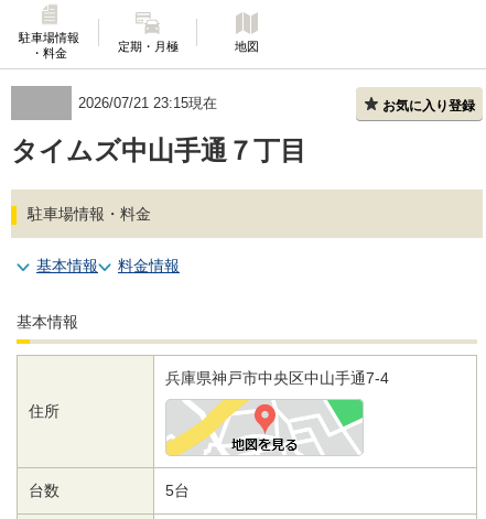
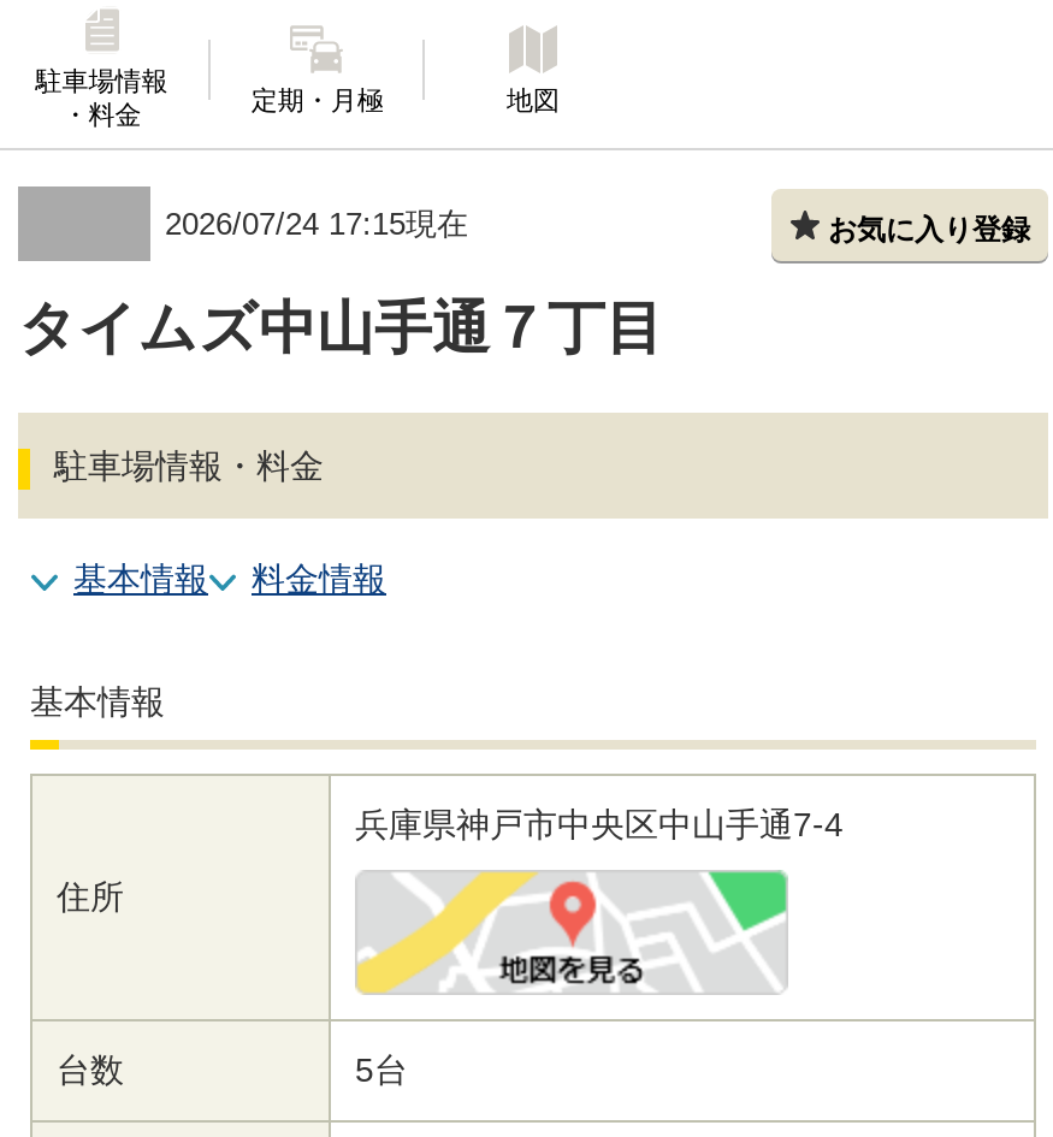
[78,95,217,111] 2026/07/21 23:15現在 -> [165,206,468,242] 2026/07/24 17:15現在

